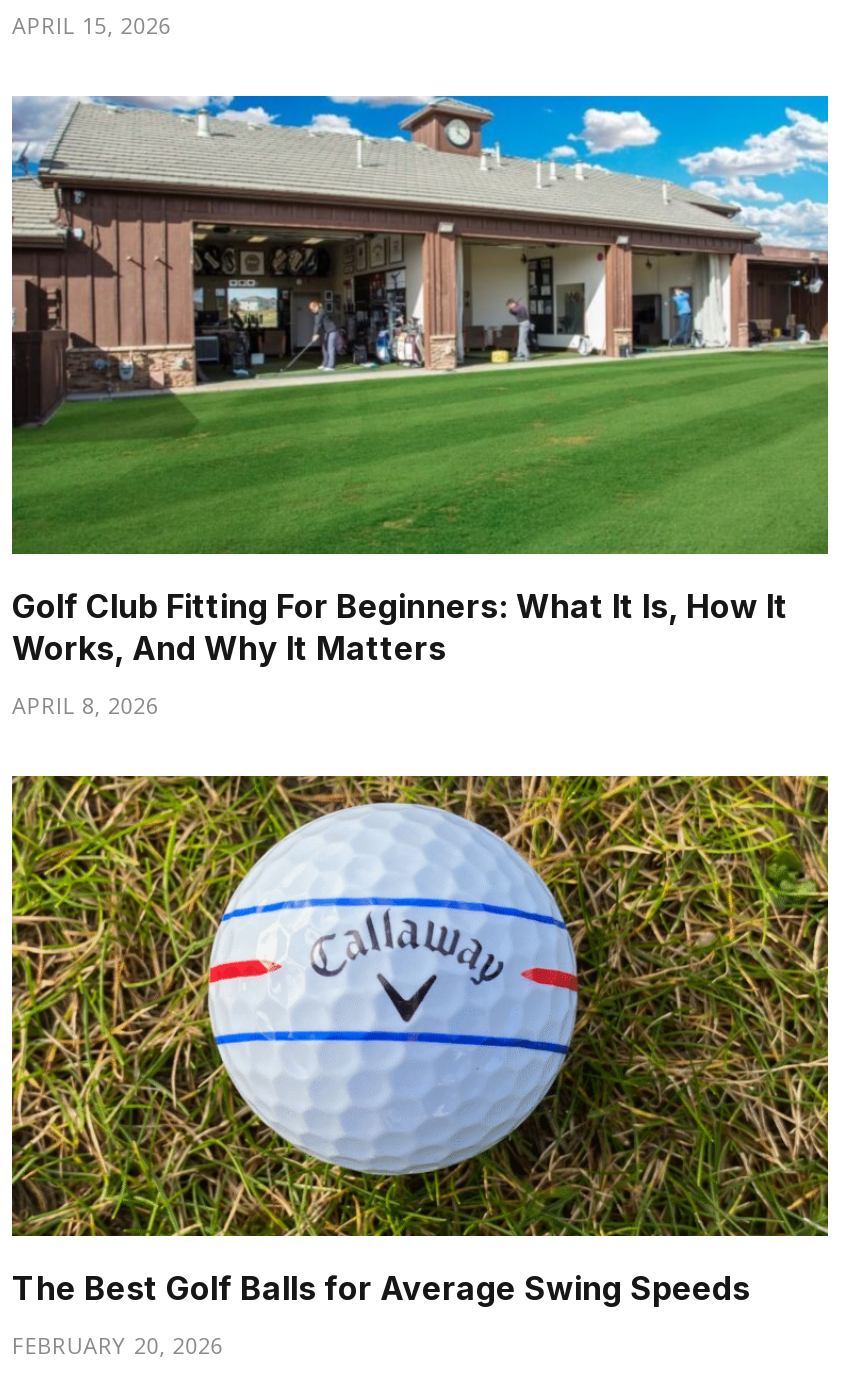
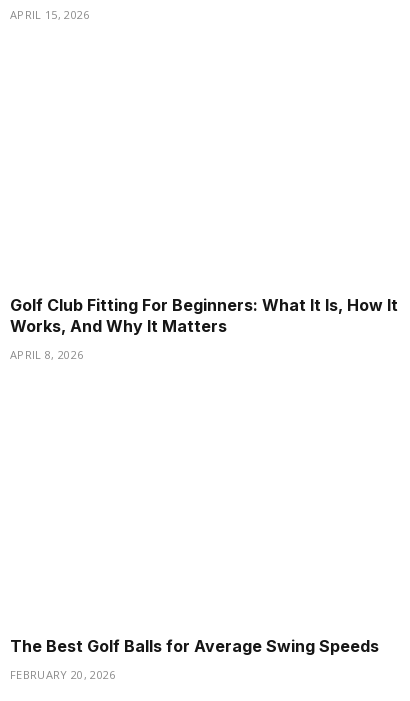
[10,94,830,556] [image] -> none
[10,774,830,1238] [image] -> none

